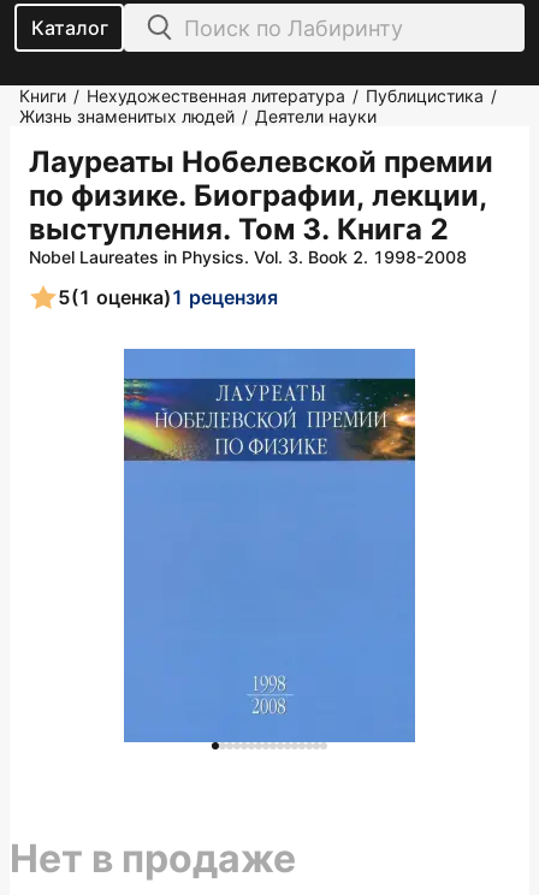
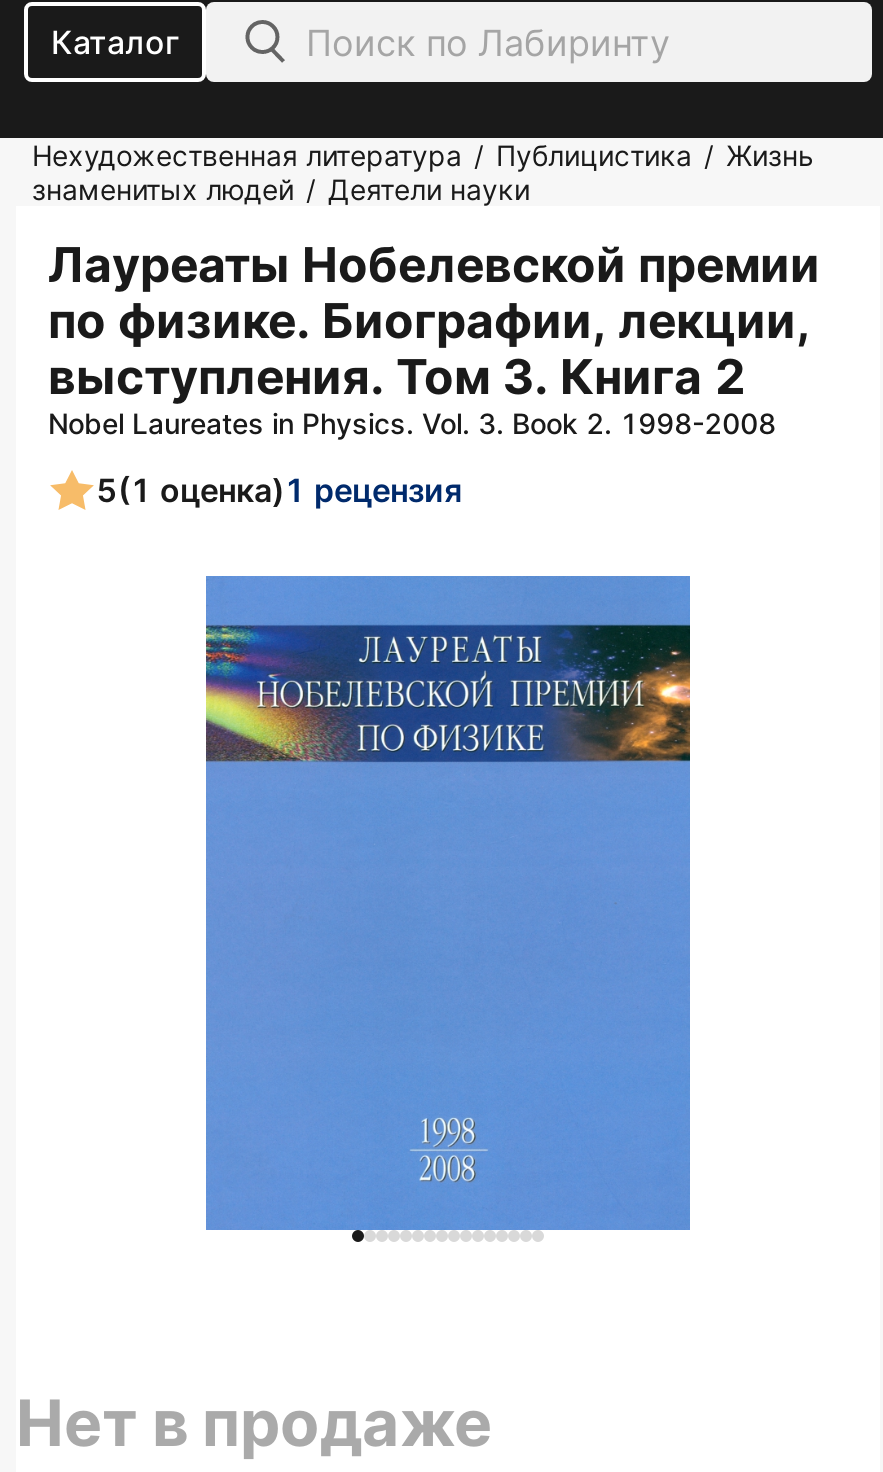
[19,85,497,126] Книги / Нехудожественная литература / Публицистика / | Жизнь знаменитых людей / Деятели науки -> [32,138,814,206] Нехудожественная литература / Публицистика / Жизнь | знаменитых людей / Деятели науки

